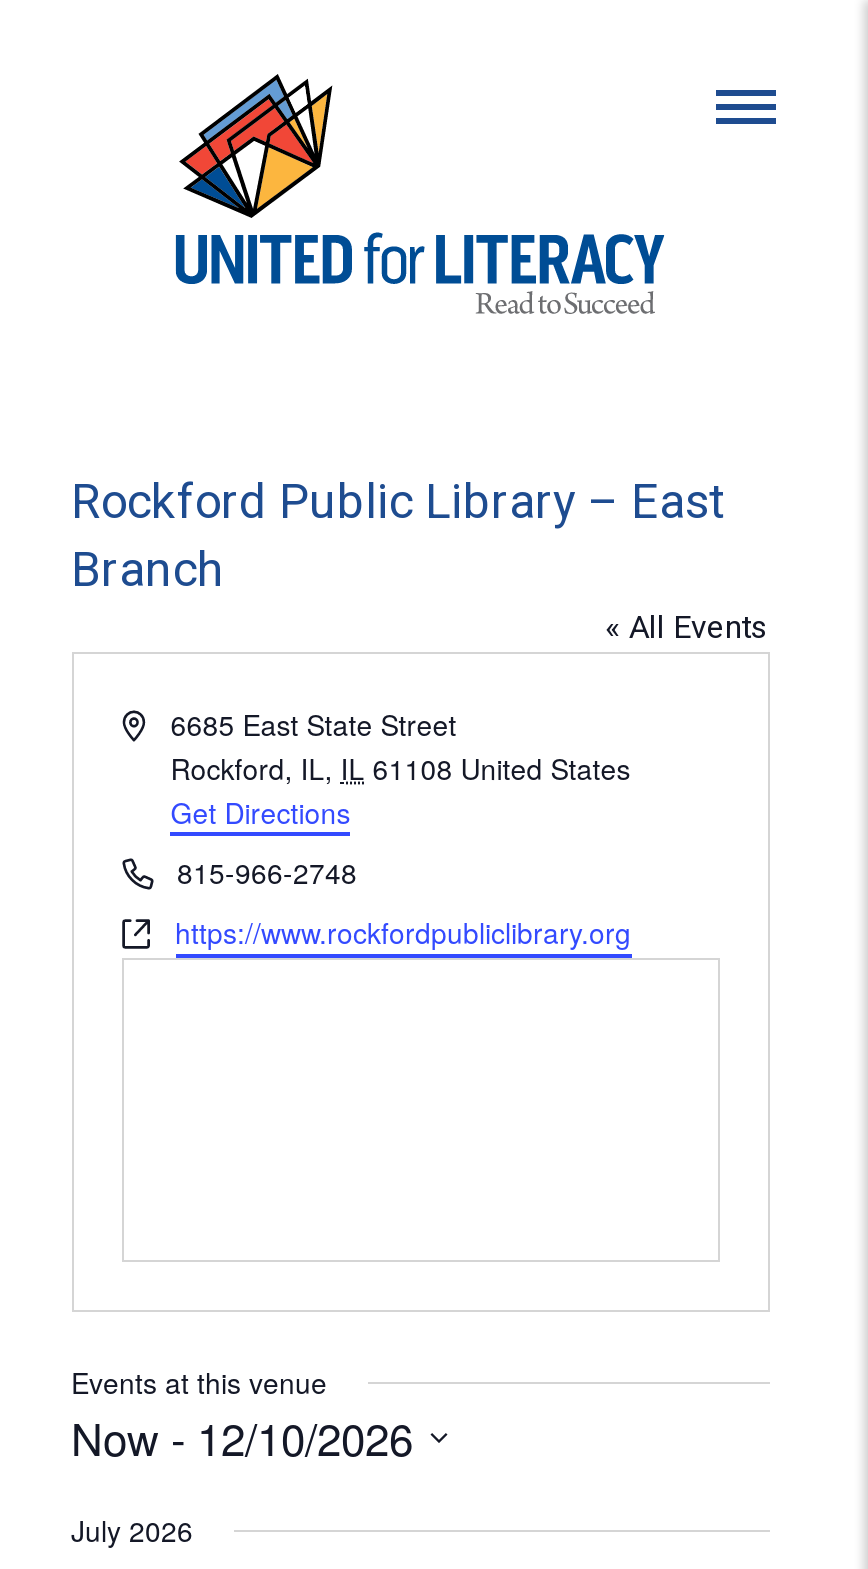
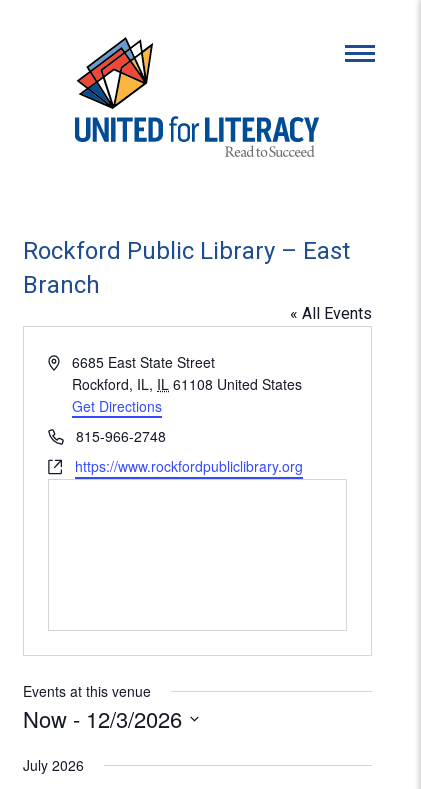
[71,1406,413,1468] Now - 12/10/2026 -> [22,703,181,734] Now - 12/3/2026

